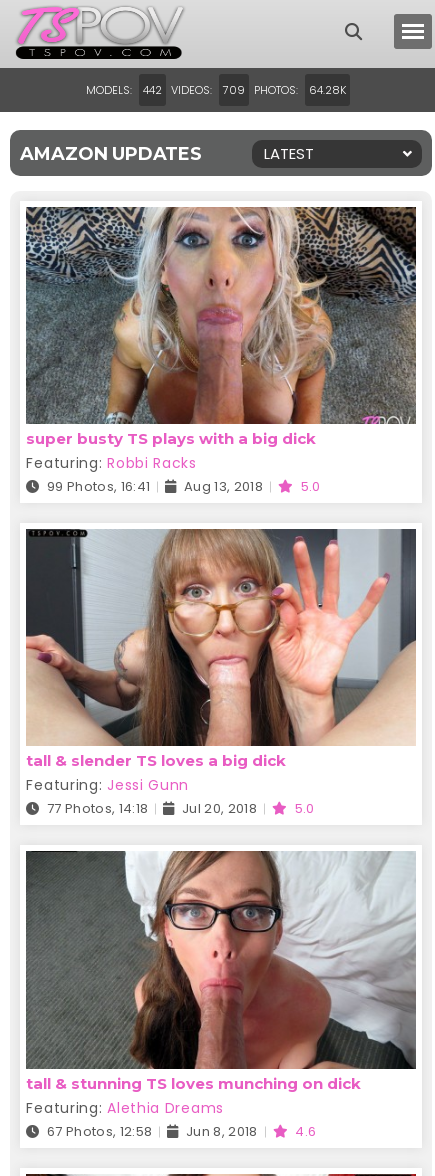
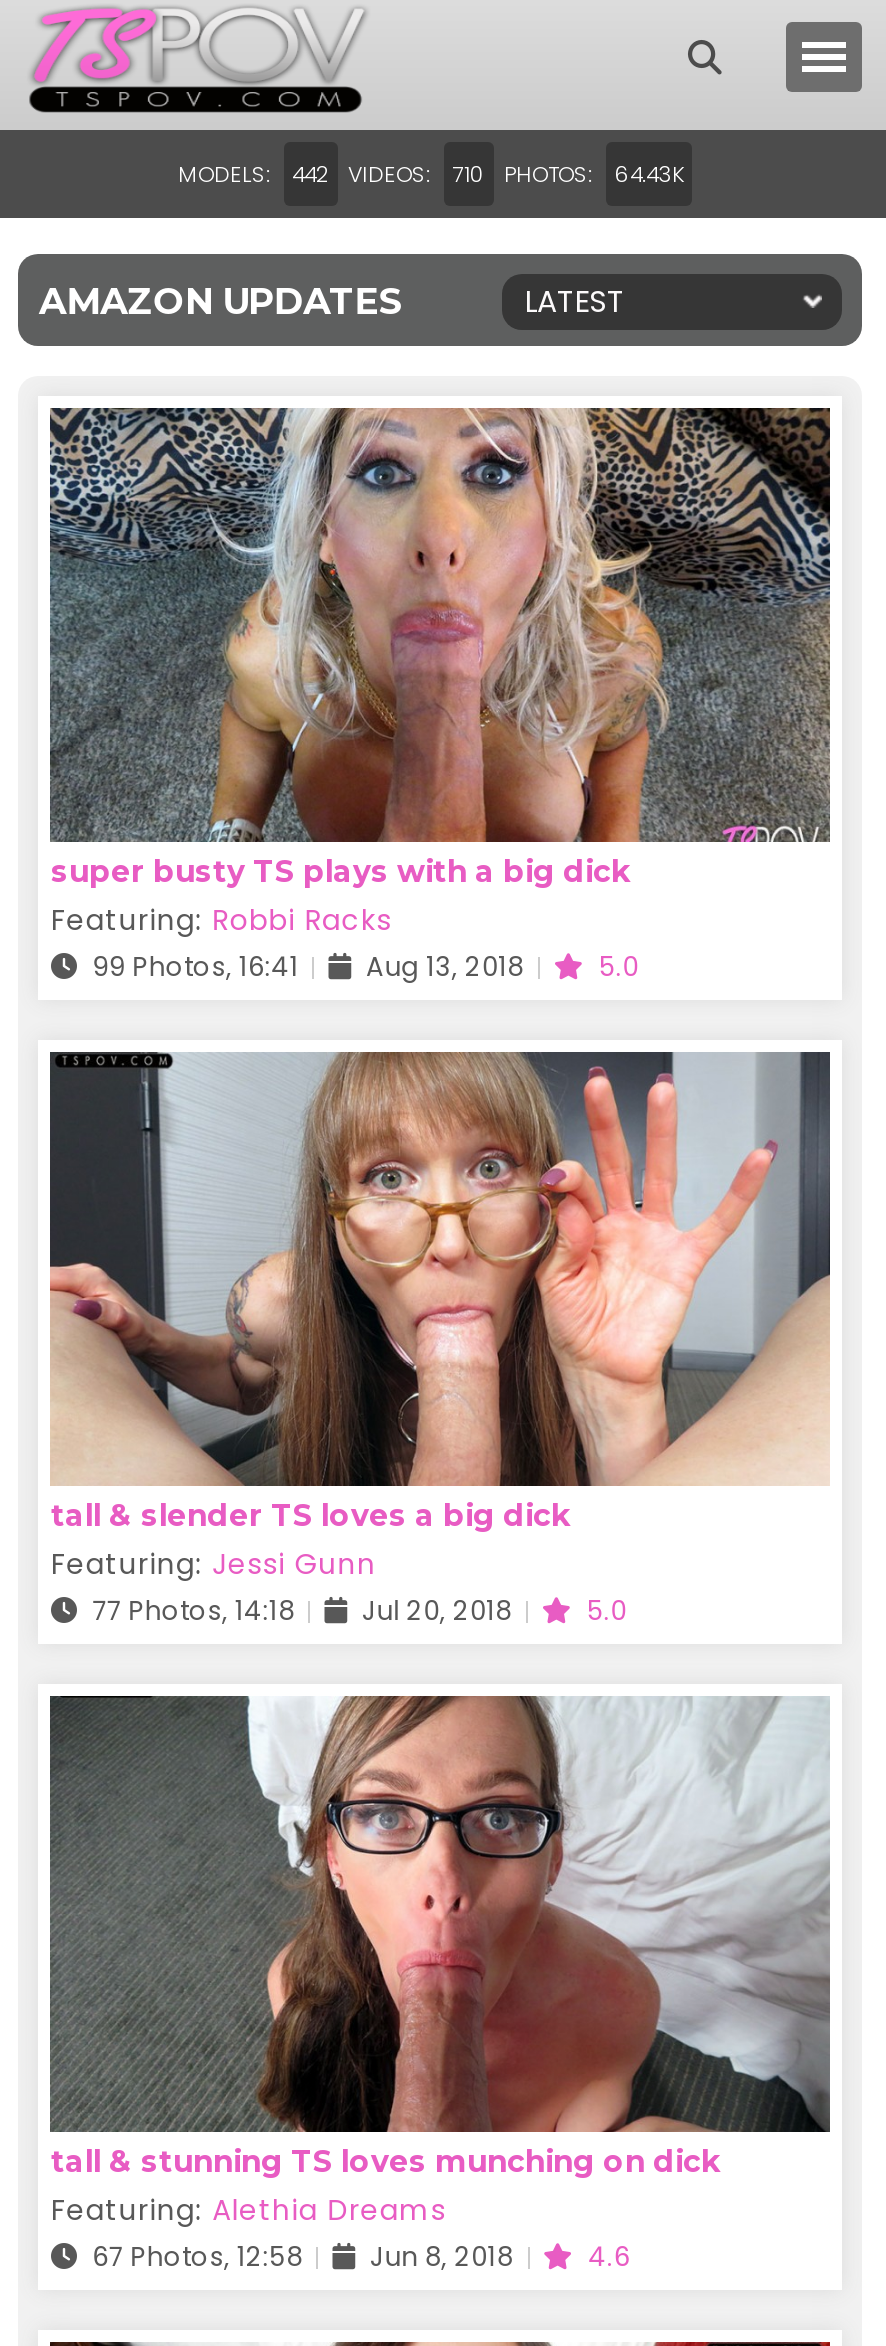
[223,81,346,98] 709 PHOTOS: | 64.28K -> [452,157,684,190] 710 PHOTOS: | 64.43K

